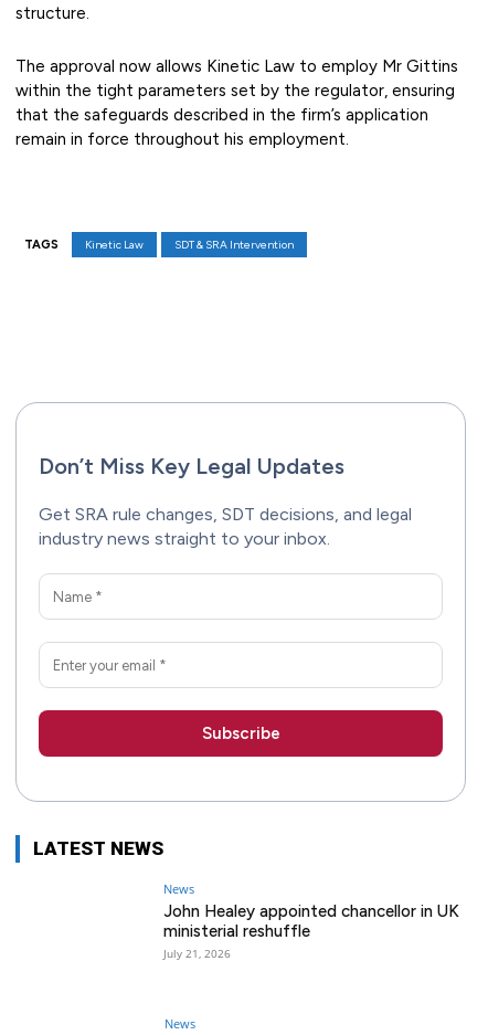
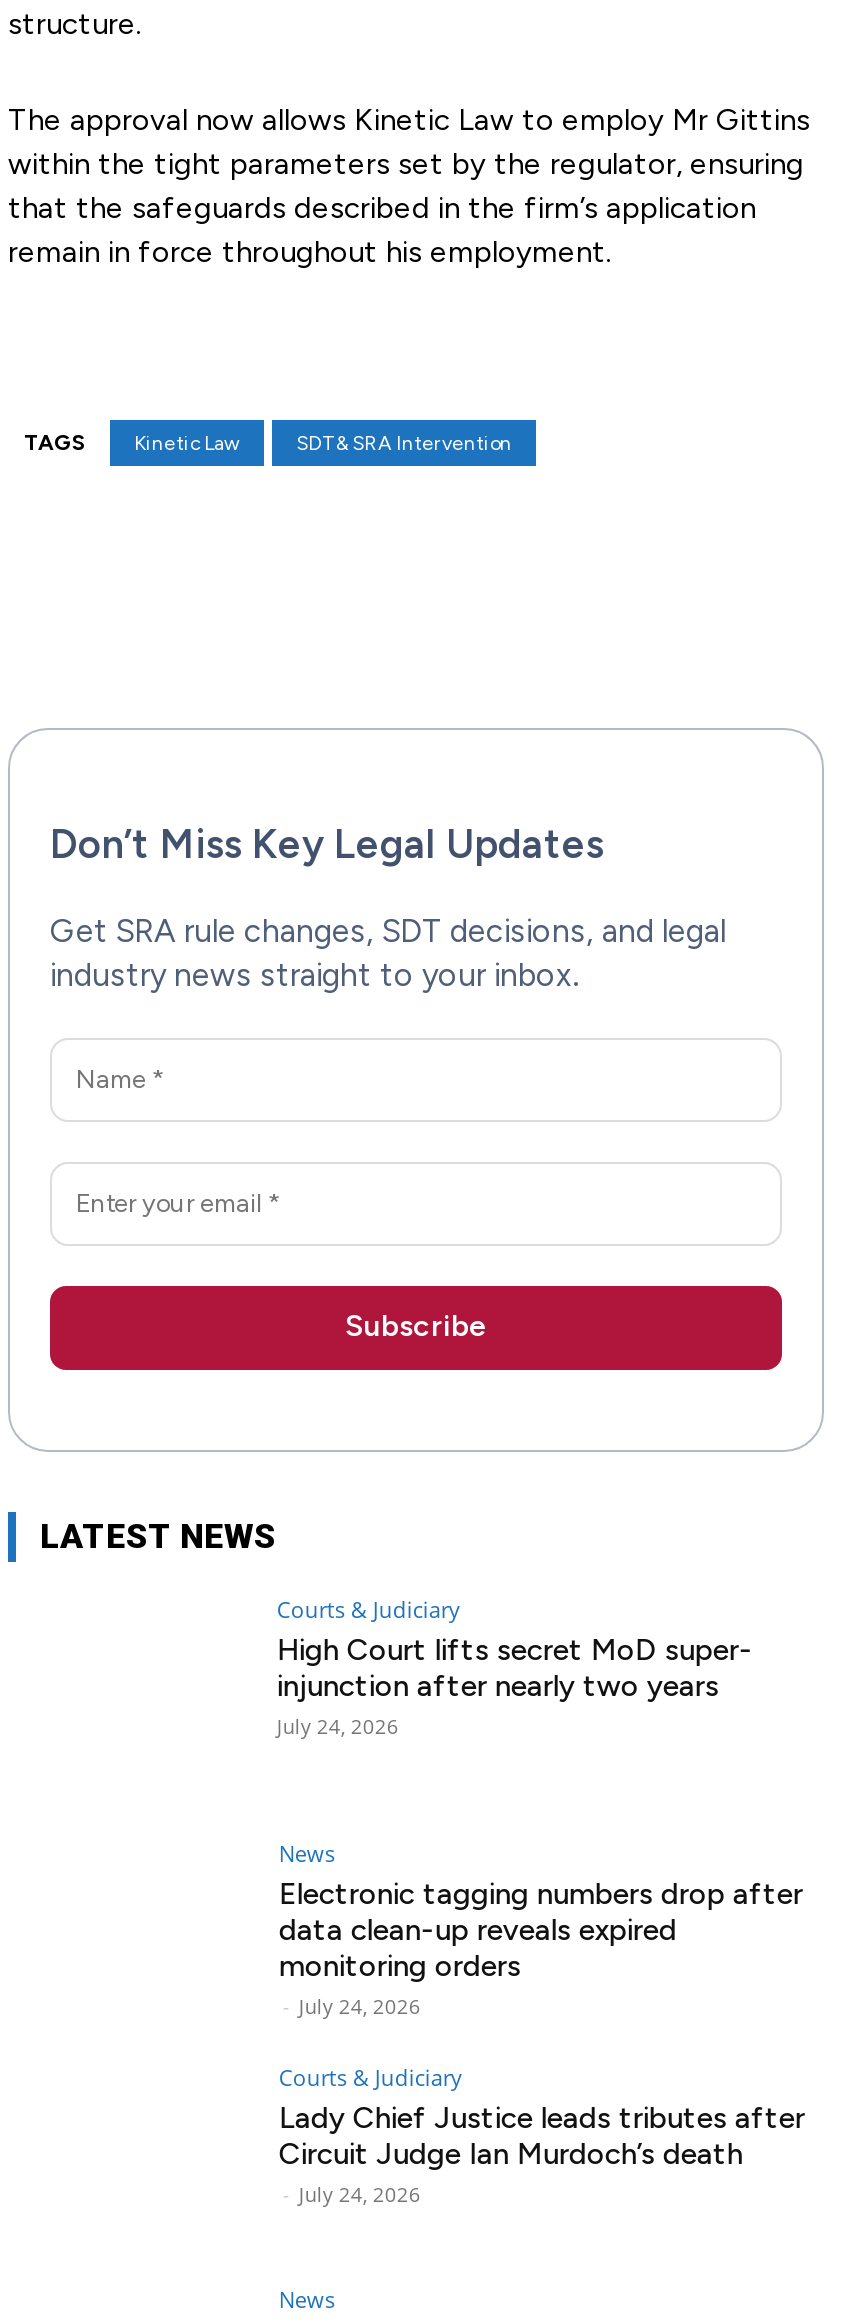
none -> [277,1594,753,1740] Courts & Judiciary | High Court lifts secret MoD super- | injunction after nearly two years | July 24, 2026
[164,902,460,961] John Healey appointed chancellor in UK | ministerial reshuffle | July 21, 2026 -> [279,1876,805,2207] Electronic tagging numbers drop after | data clean-up reveals expired | monitoring orders | - July 24, 2026 | Courts & Judiciary | Lady Chief Justice leads tributes after | Circuit Judge Ian Murdoch’s death | - July 24, 2026

